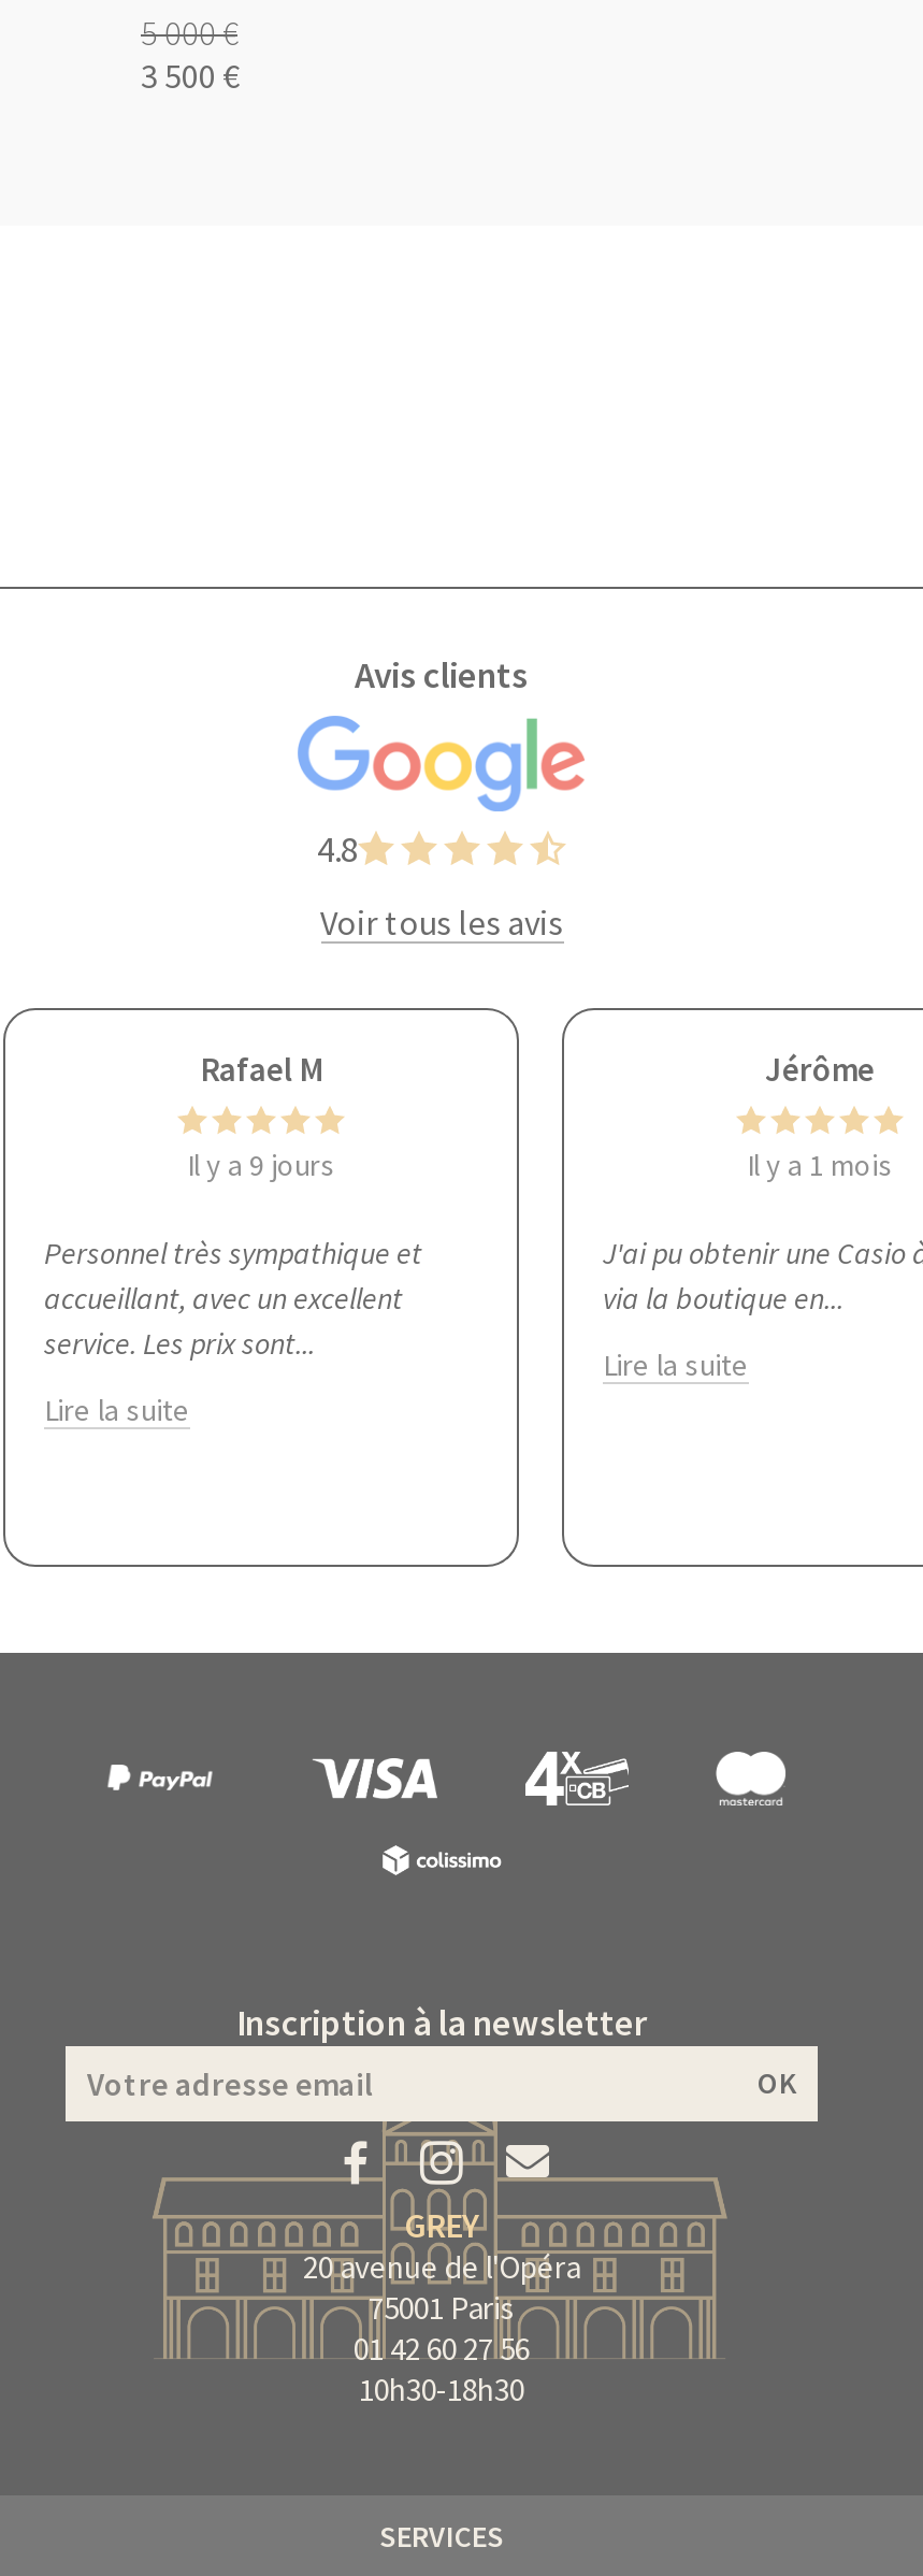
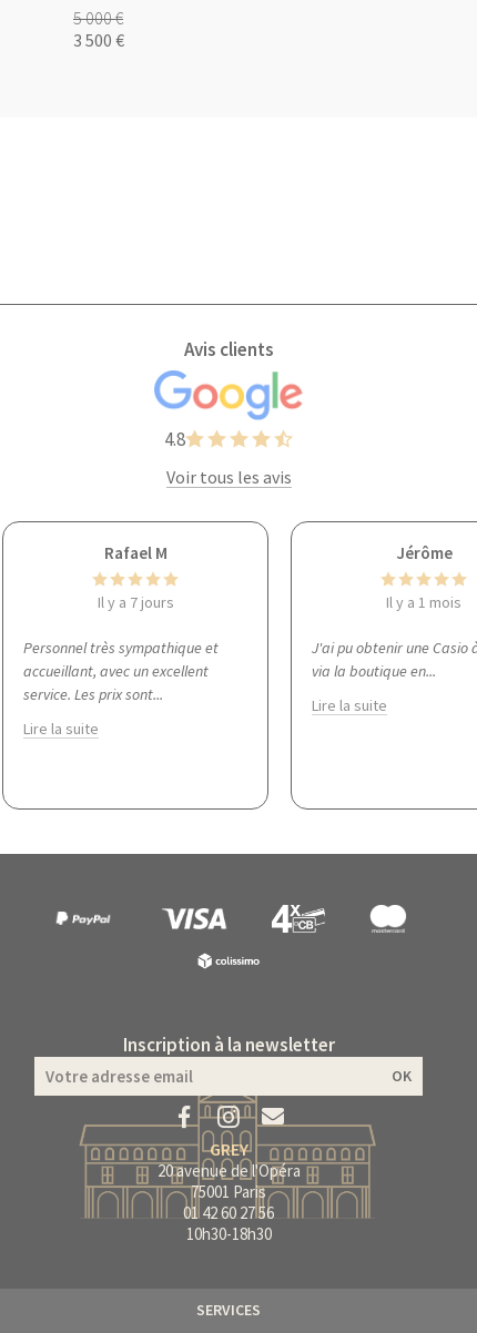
[187,1145,335,1183] Il y a 9 jours -> [97,592,174,612] Il y a 7 jours

